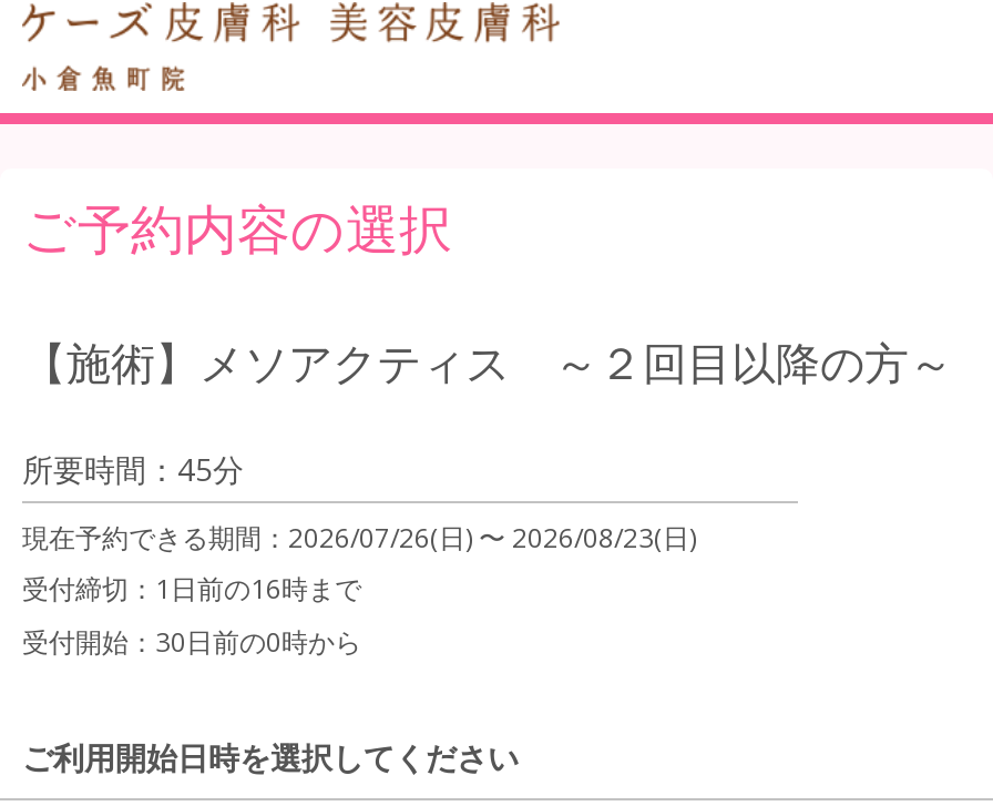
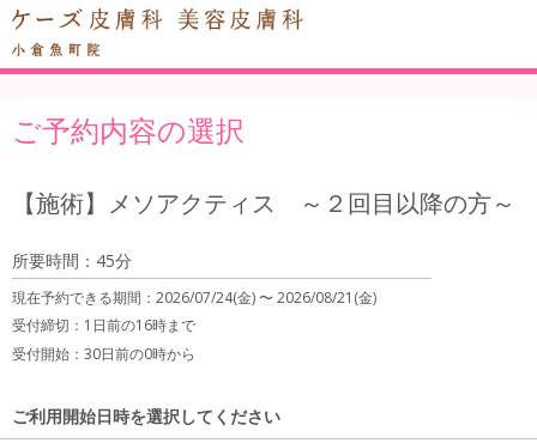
[22,519,696,557] 現在予約できる期間：2026/07/26(日) 〜2026/08/23(日) -> [12,287,376,308] 現在予約できる期間：2026/07/24(金) 〜2026/08/21(金)

